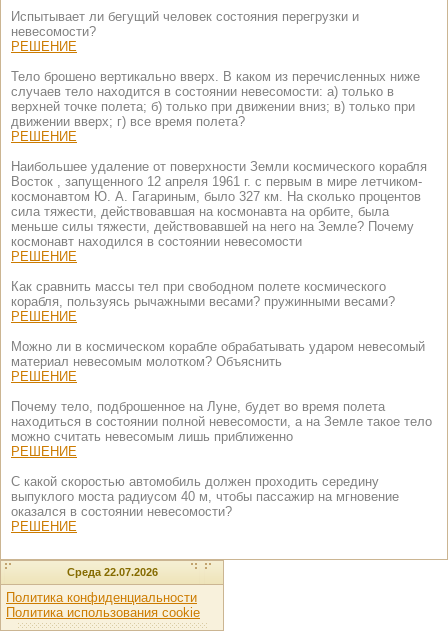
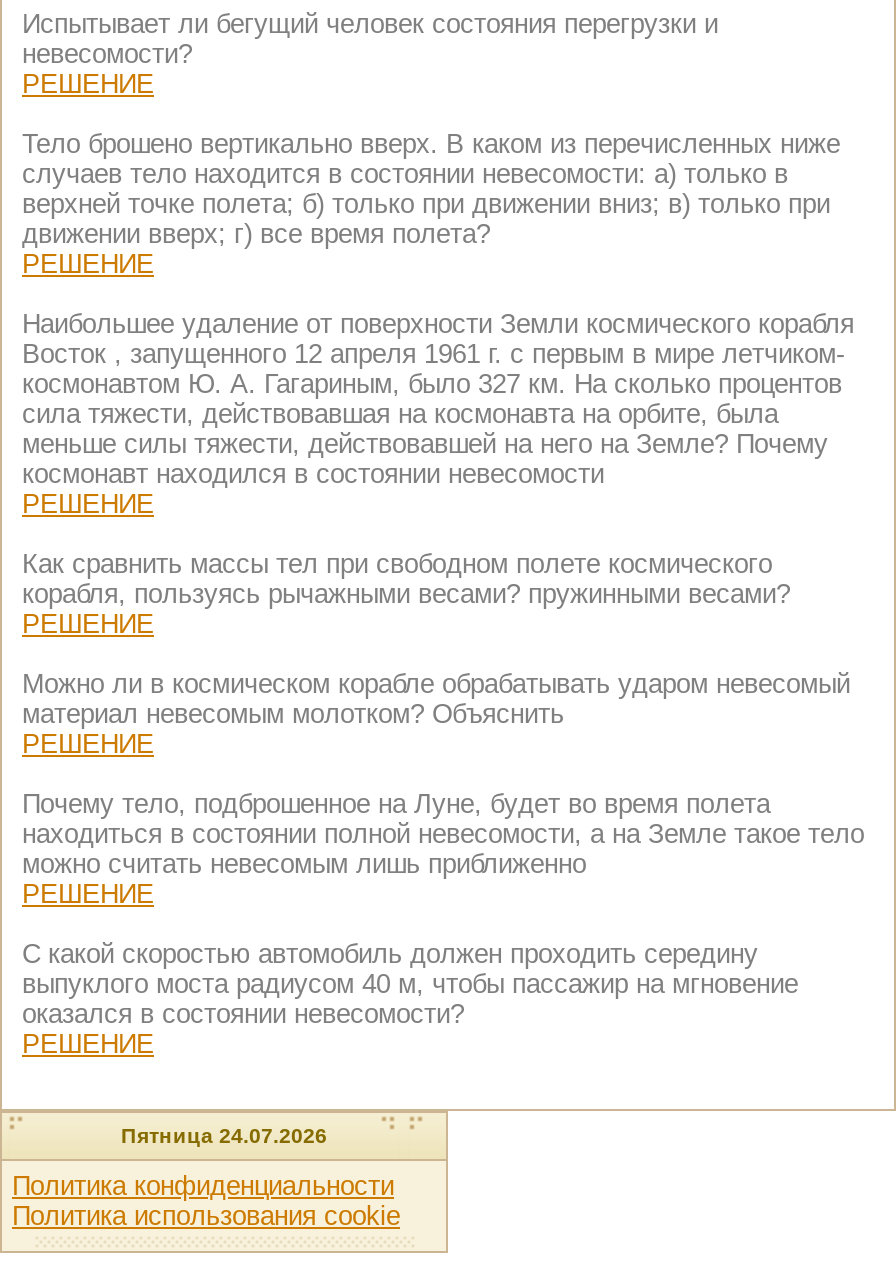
[66,566,157,578] Среда 22.07.2026 -> [121,1123,327,1147] Пятница 24.07.2026

